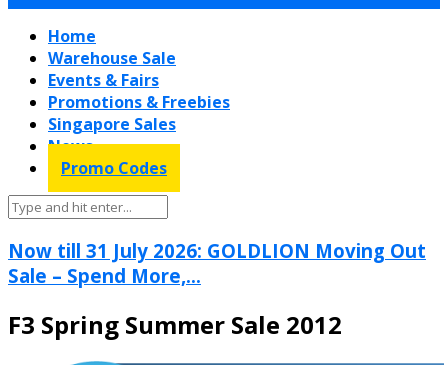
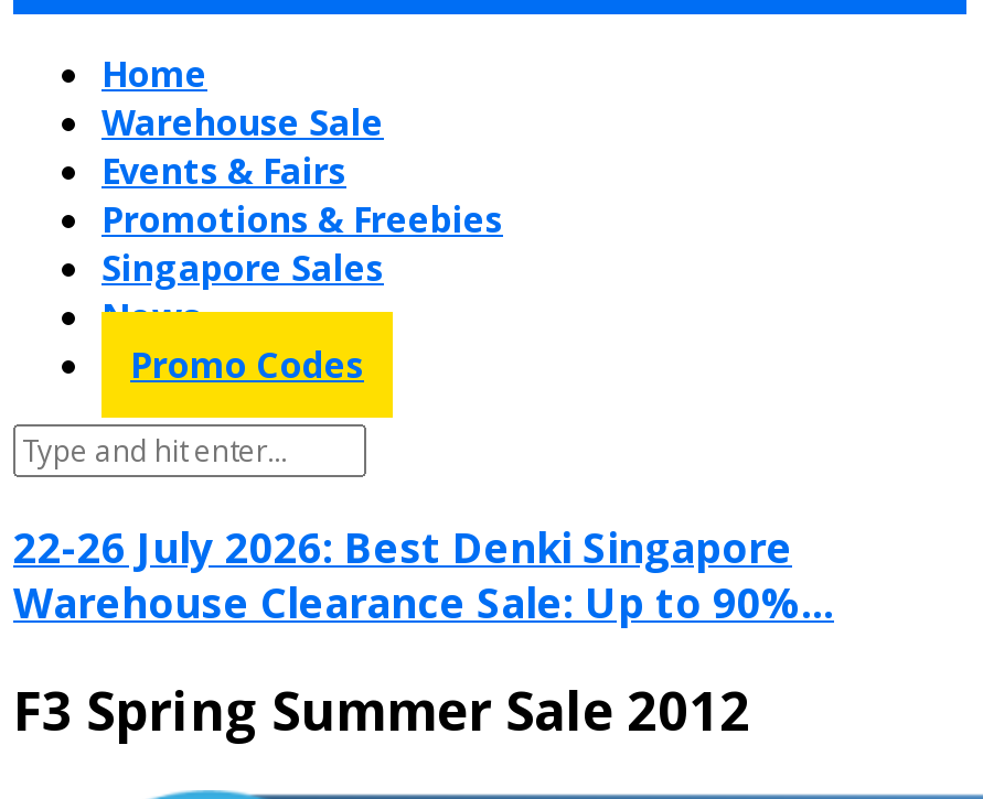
[8,238,426,288] Now till 31 July 2026: GOLDLION Moving Out | Sale – Spend More,... -> [13,518,834,629] 22-26 July 2026: Best Denki Singapore | Warehouse Clearance Sale: Up to 90%...

